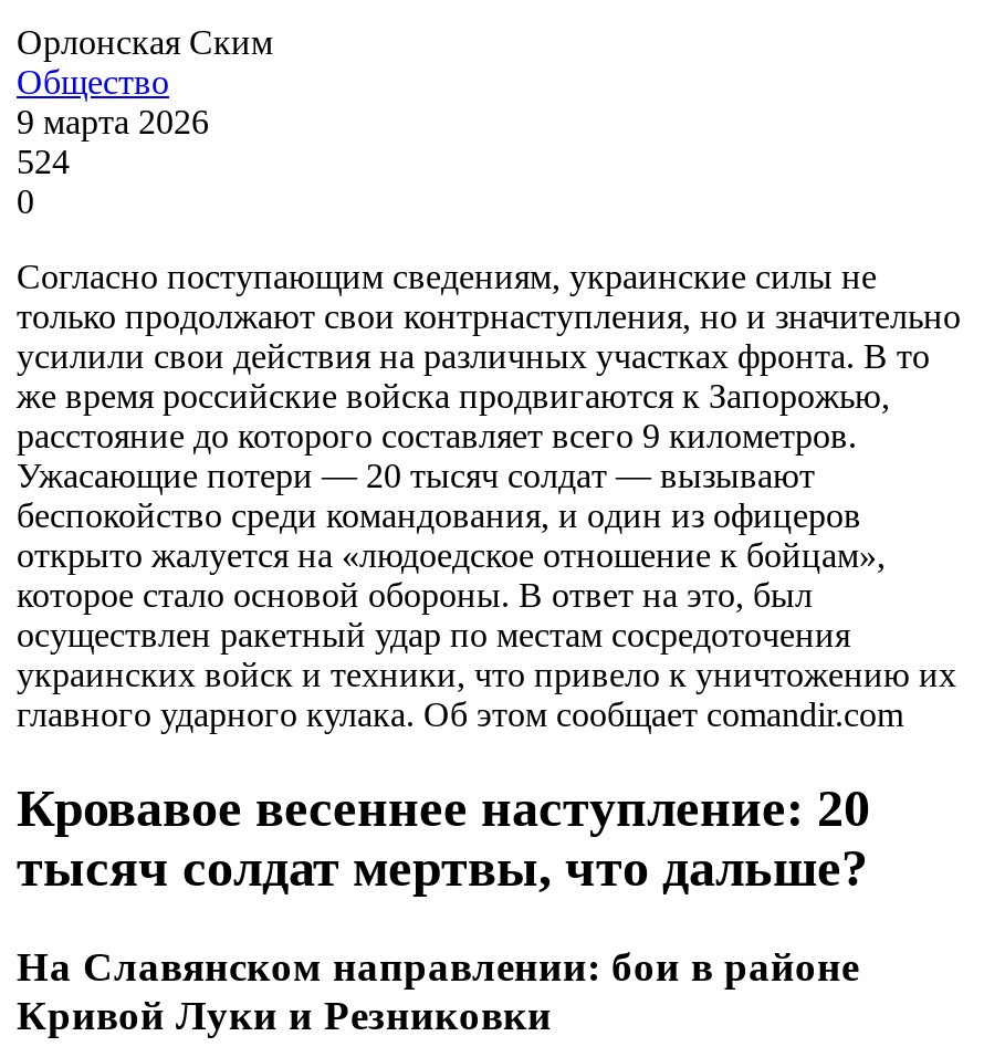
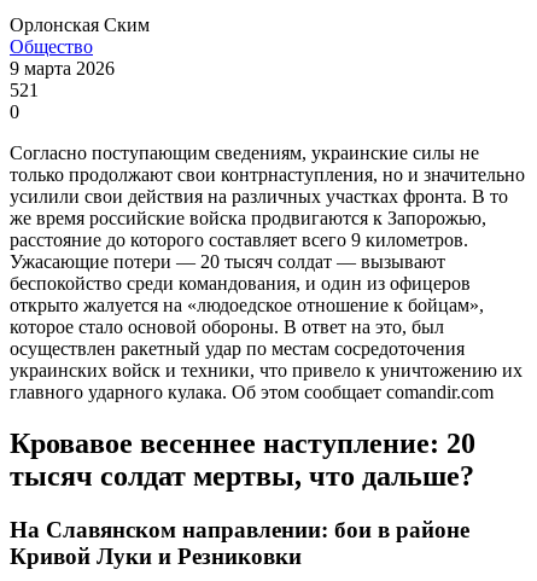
[17,144,70,181] 524 -> [10,80,39,101] 521

